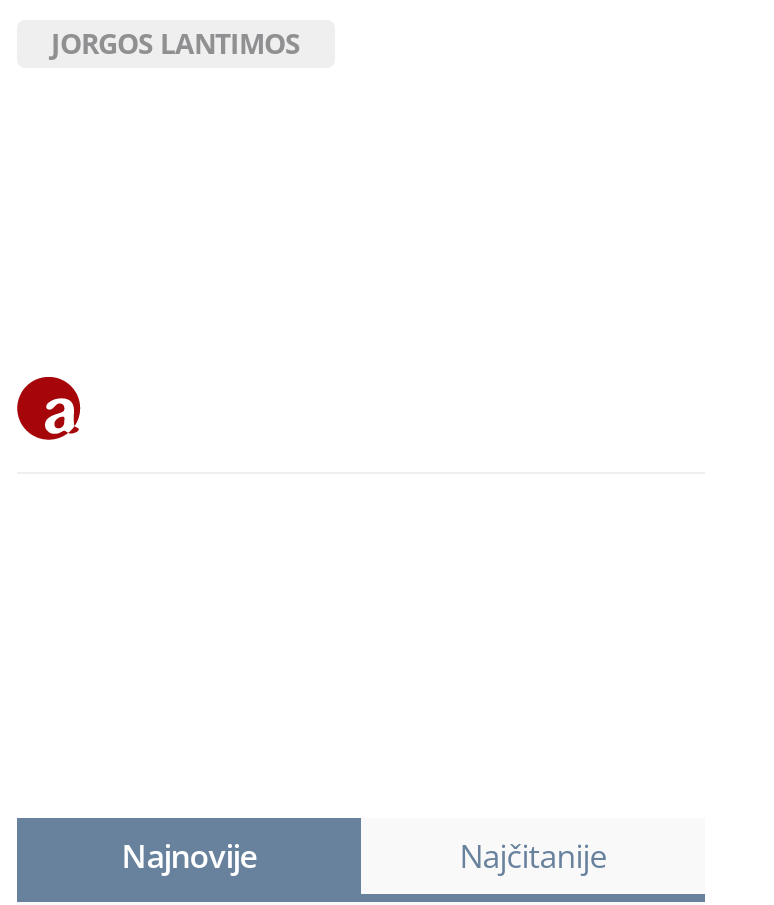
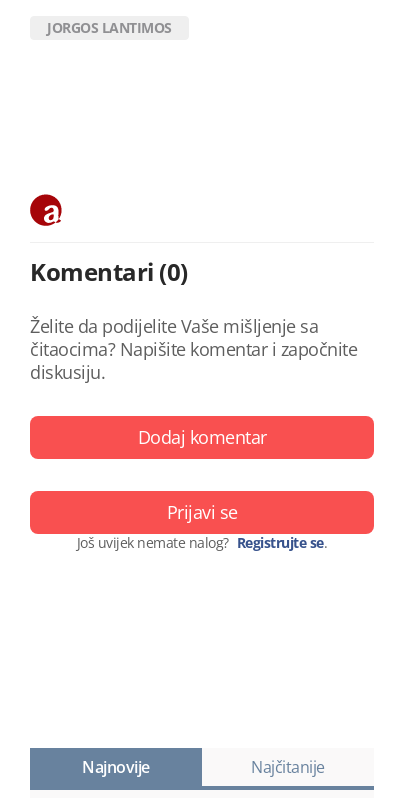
none -> [30,255,357,552] Komentari (0) | Želite da podijelite Vaše mišljenje sa | čitaocima? Napišite komentar i započnite | diskusiju. | Dodaj komentar | Prijavi se | Još uvijek nemate nalog? Registrujte se.

